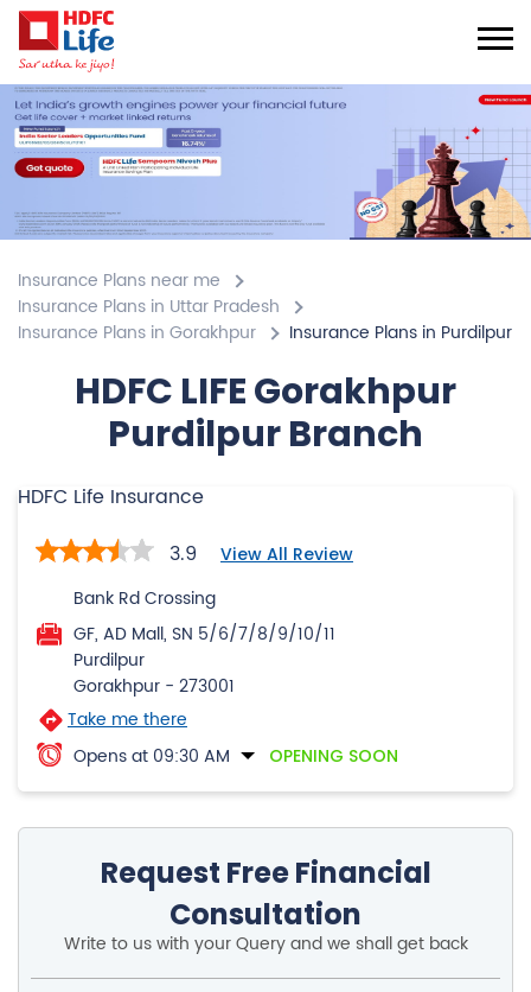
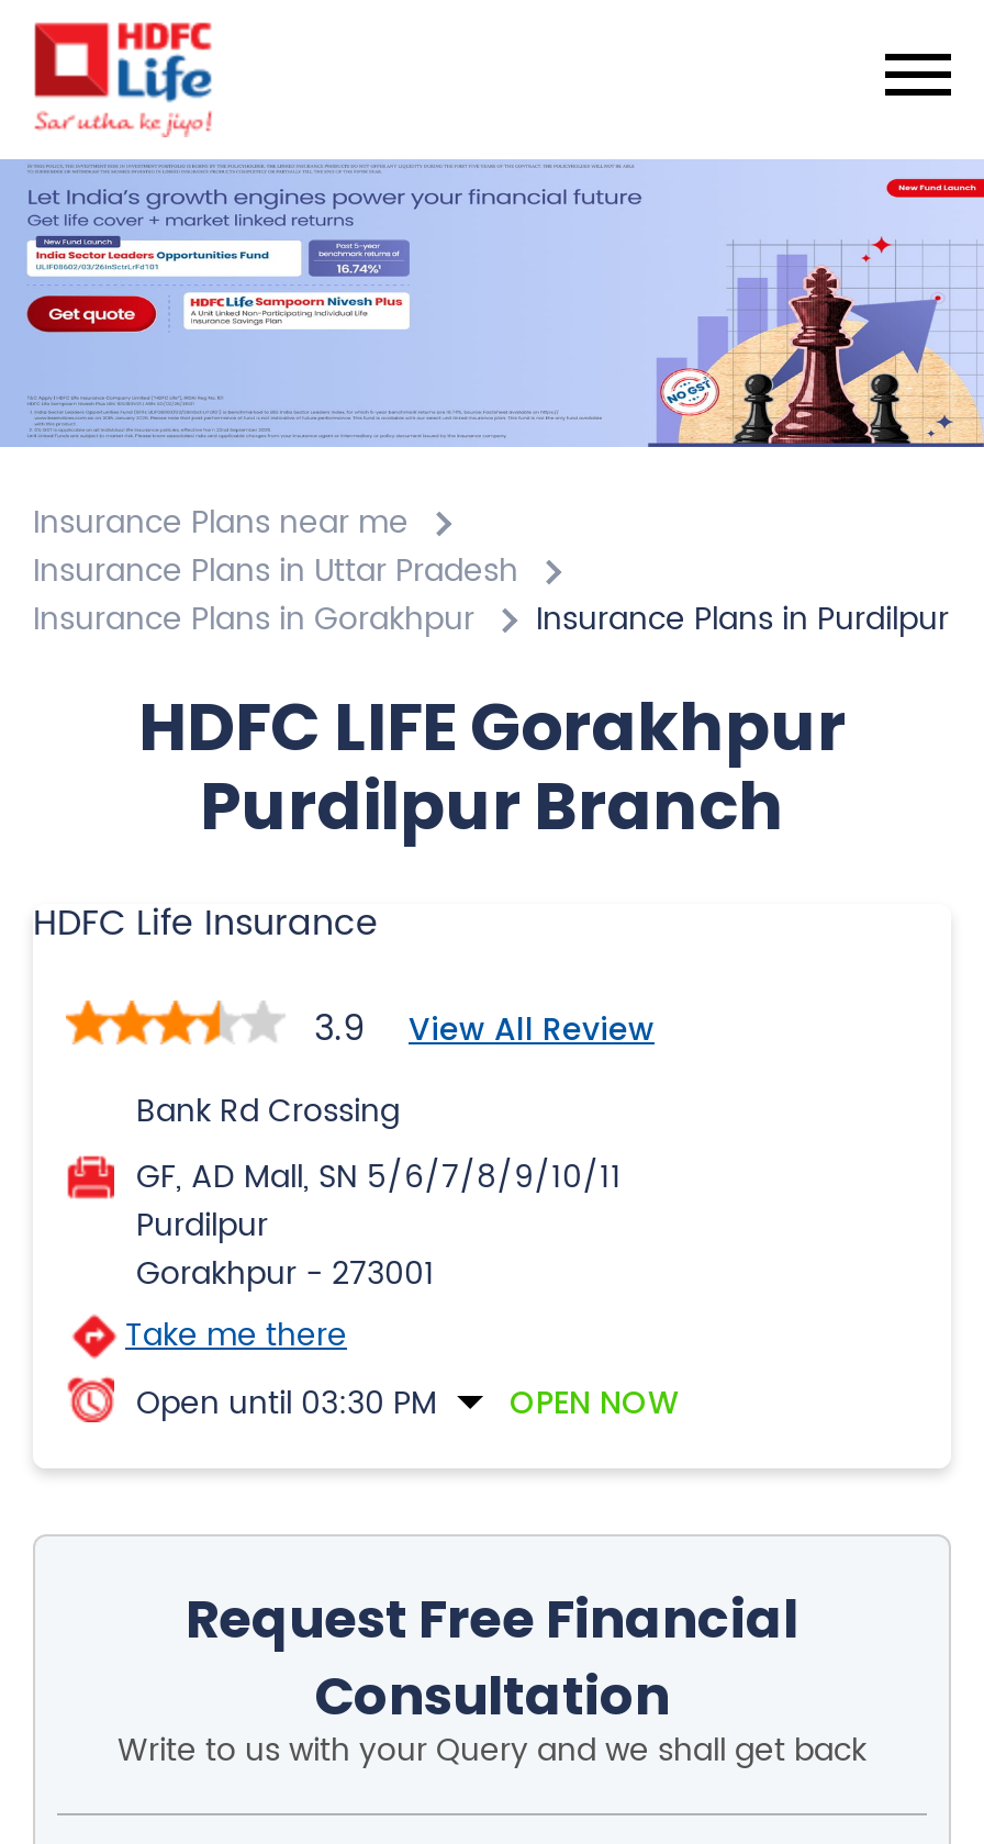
[73,743,398,770] Opens at 09:30 AM | OPENING SOON -> [136,1379,679,1429] Open until 03:30 PM | OPEN NOW

